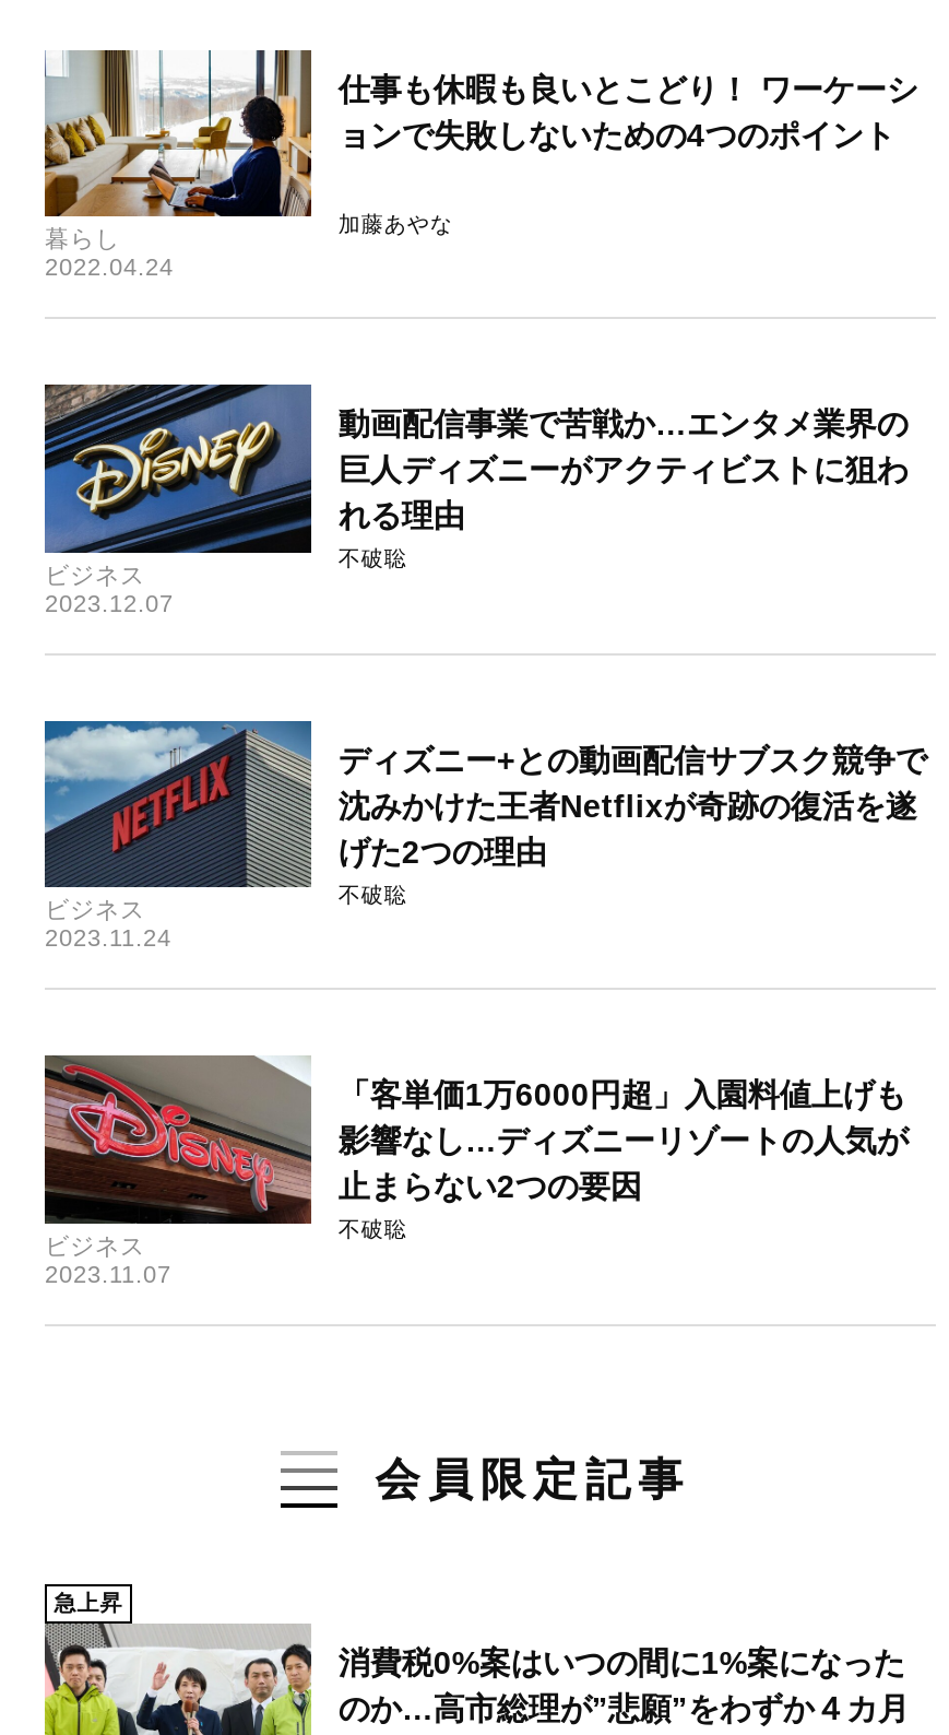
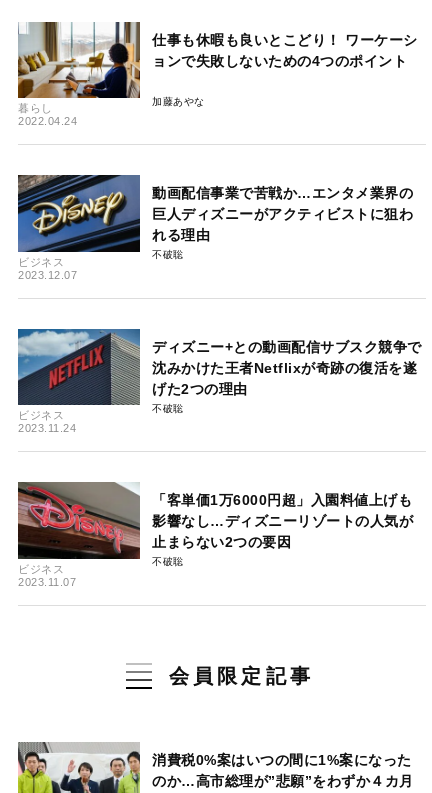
[54,1591,123,1615] 急上昇 -> none

